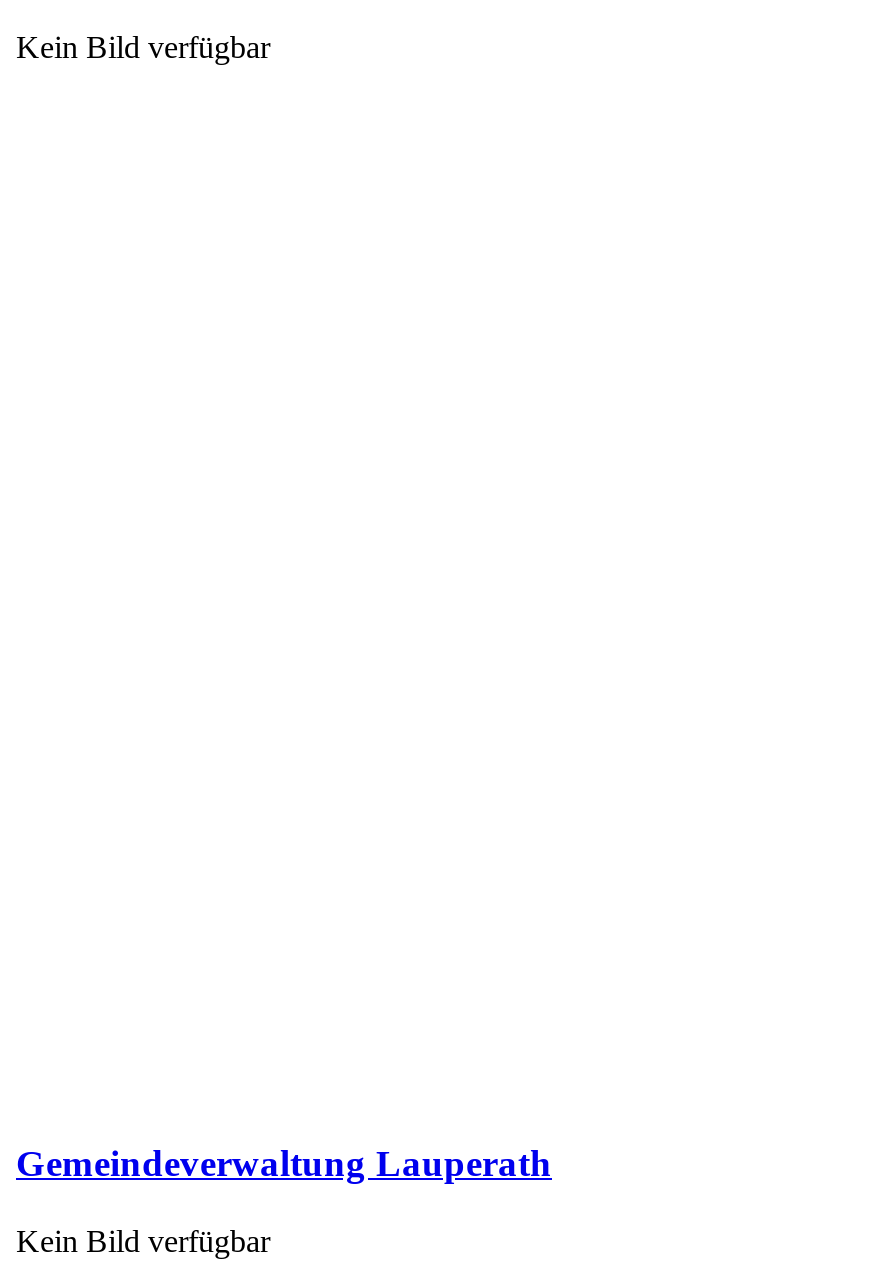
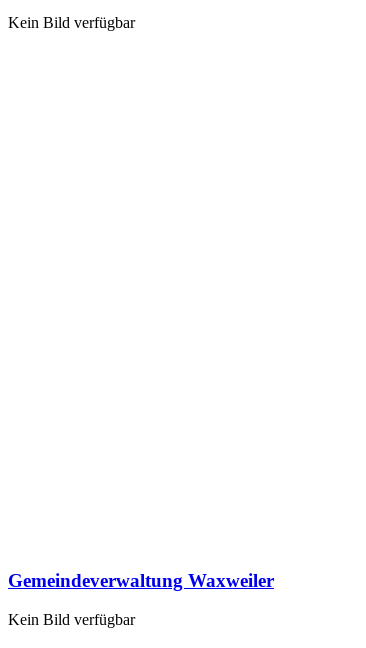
[16,1143,552,1185] Gemeindeverwaltung Lauperath -> [8,570,274,591] Gemeindeverwaltung Waxweiler

